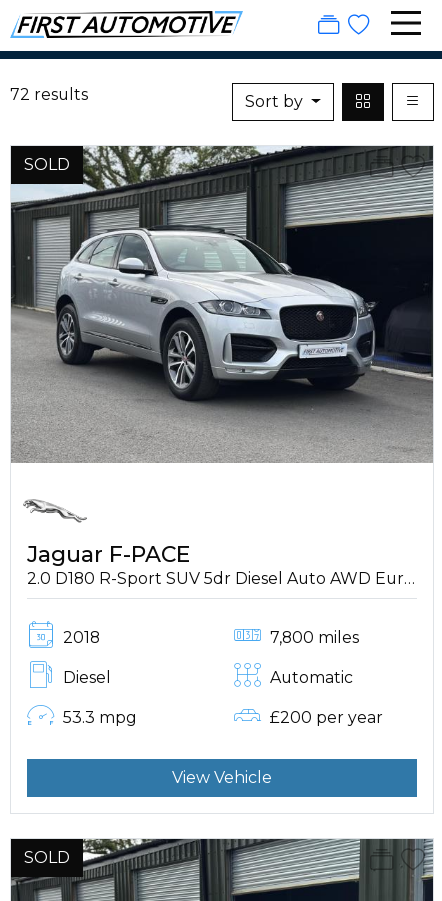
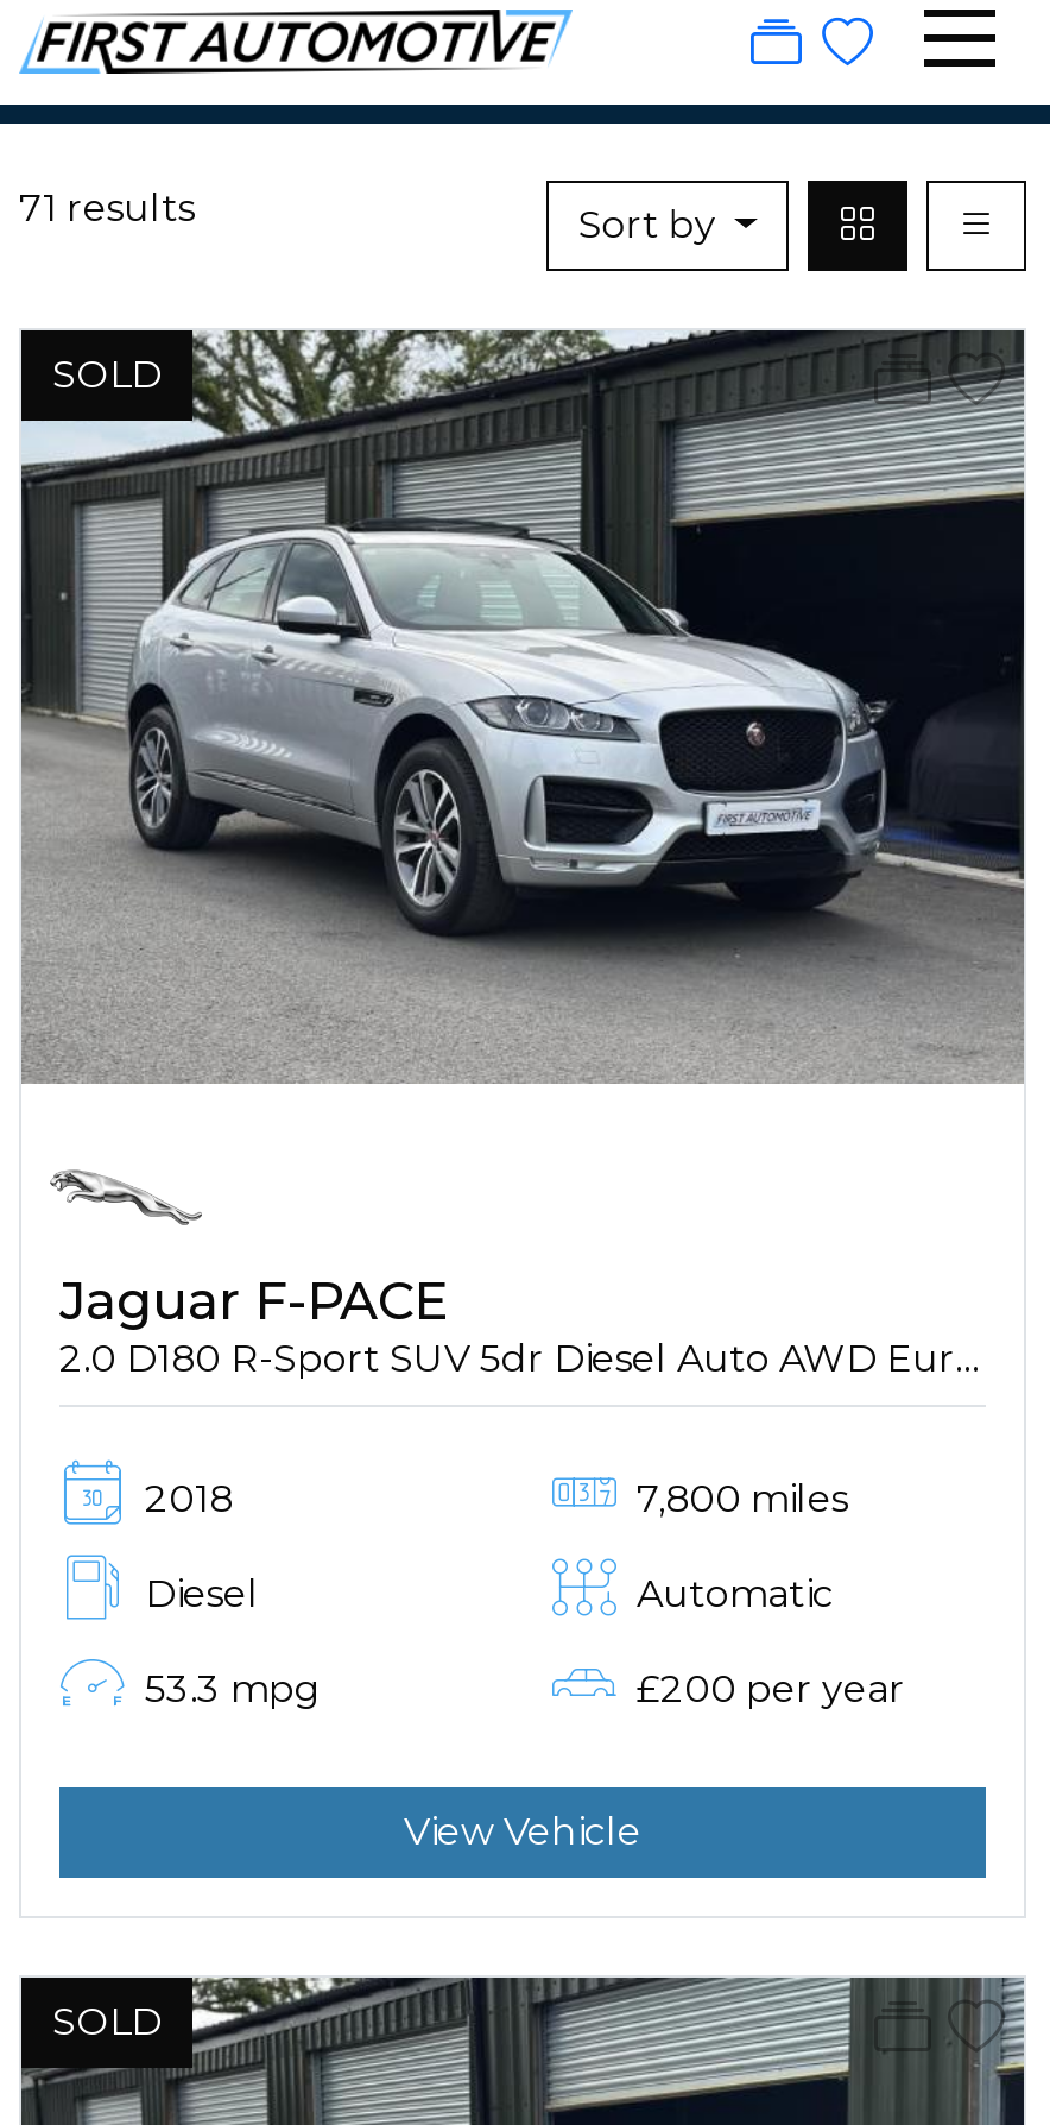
[10,85,88,104] 72 results -> [19,186,195,232] 71 results

